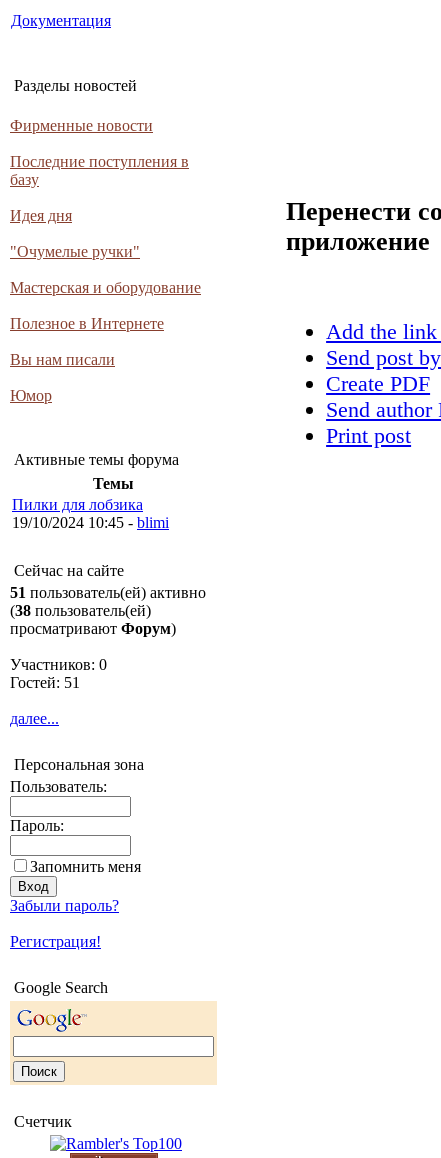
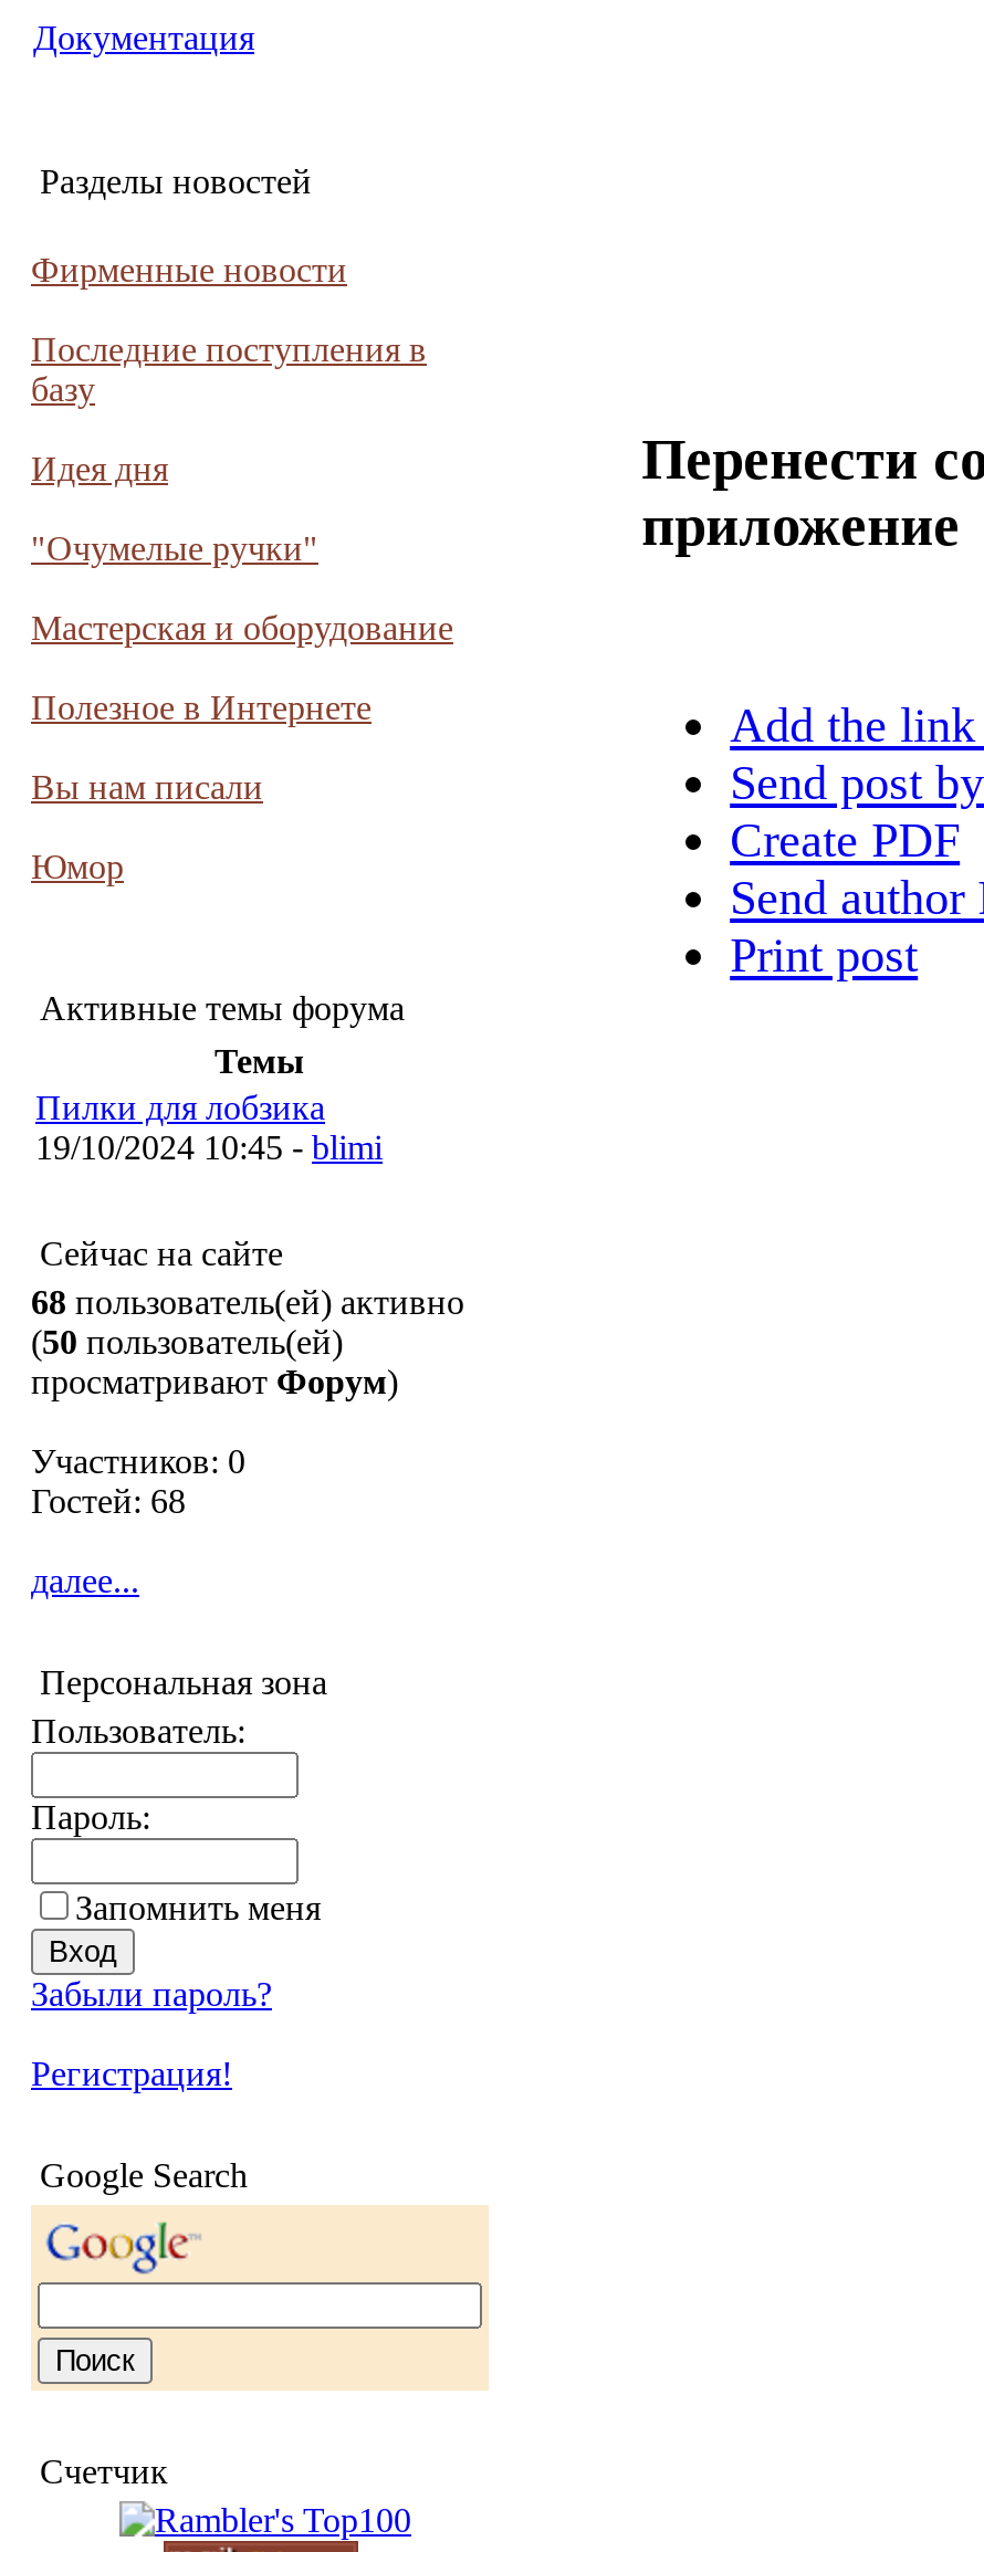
[10,584,206,601] 51 пользователь(ей) активно -> [31,1283,464,1321] 68 пользователь(ей) активно
[10,602,151,619] (38 пользователь(ей) -> [31,1323,343,1361] (50 пользователь(ей)
[10,674,80,691] Гостей: 51 -> [31,1482,186,1520] Гостей: 68

